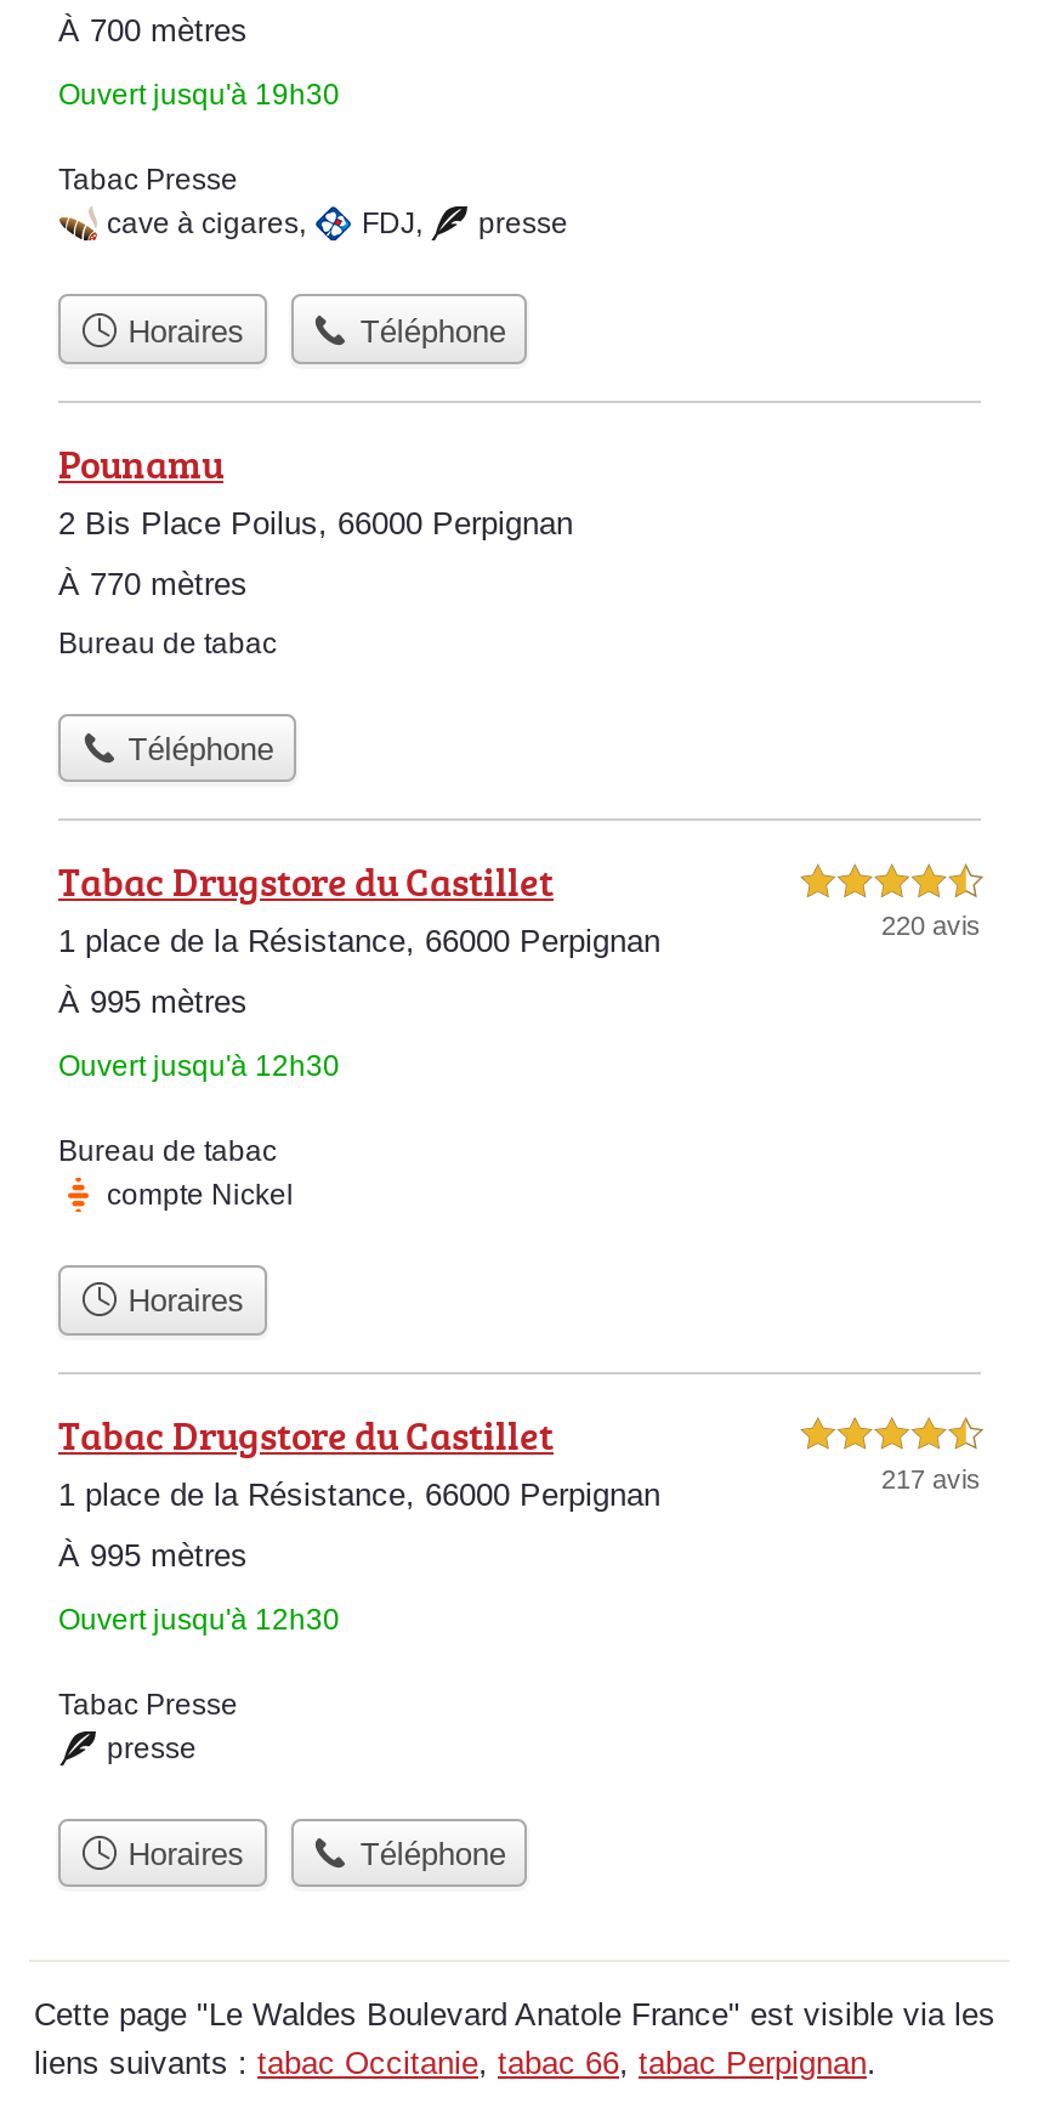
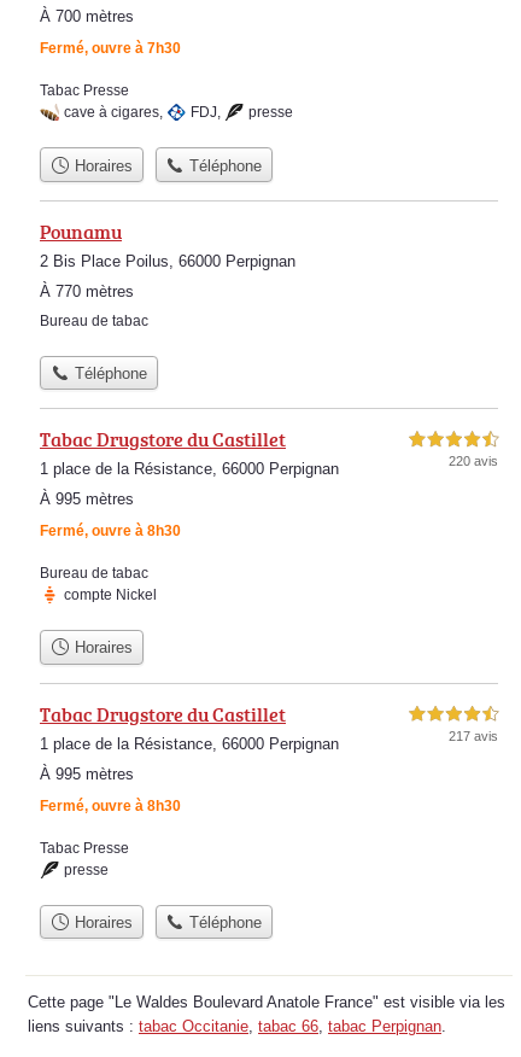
[58,79,340,113] Ouvert jusqu'à 19h30 -> [40,40,181,57] Fermé, ouvre à 7h30
[58,1050,340,1084] Ouvert jusqu'à 12h30 -> [40,523,181,540] Fermé, ouvre à 8h30
[58,1602,340,1636] Ouvert jusqu'à 12h30 -> [40,797,181,814] Fermé, ouvre à 8h30

